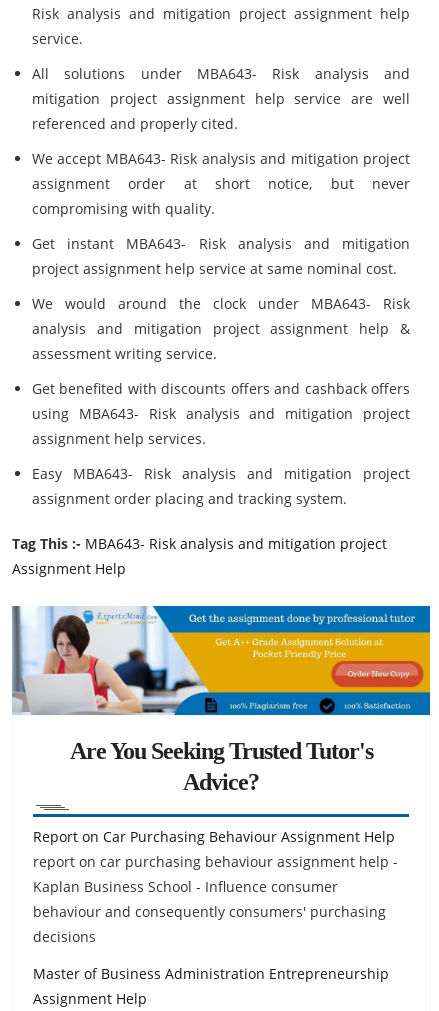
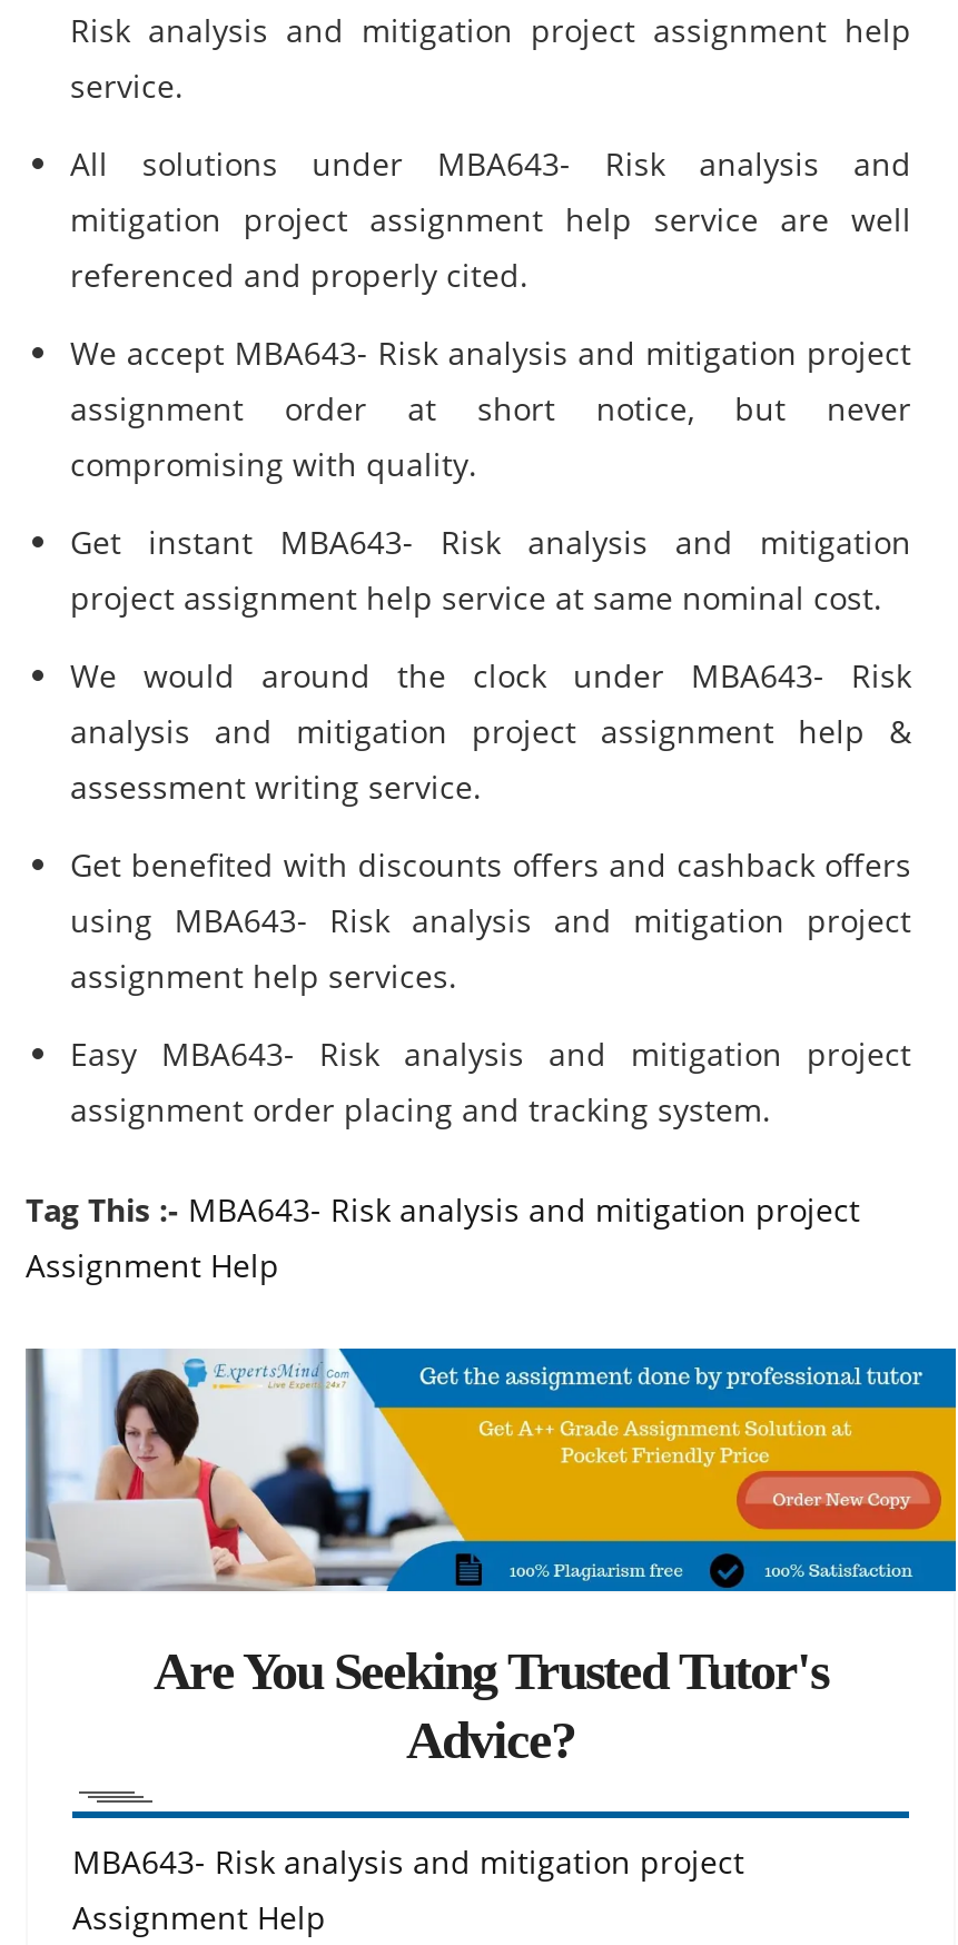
[33,827,398,983] Report on Car Purchasing Behaviour Assignment Help | report on car purchasing behaviour assignment help - | Kaplan Business School - Influence consumer | behaviour and consequently consumers' purchasing | decisions | Master of Business Administration Entrepreneurship -> [72,1840,744,1882] MBA643- Risk analysis and mitigation project

